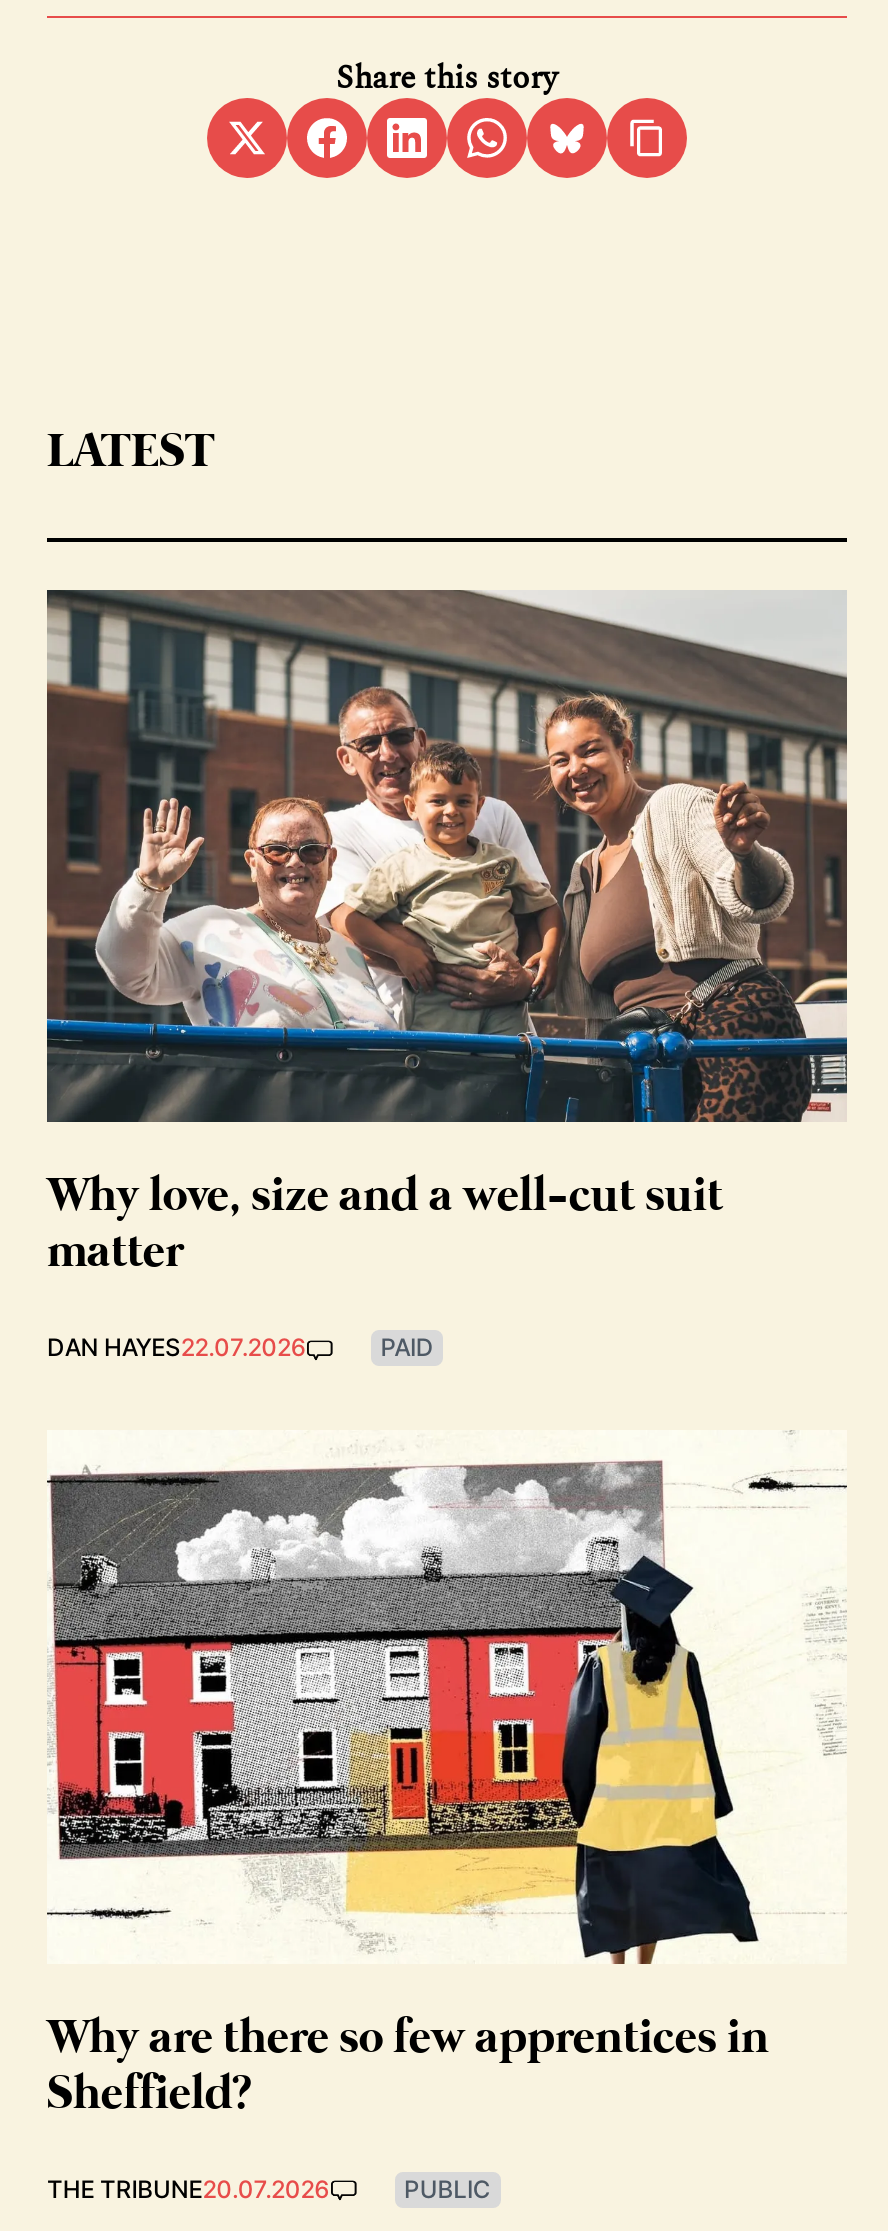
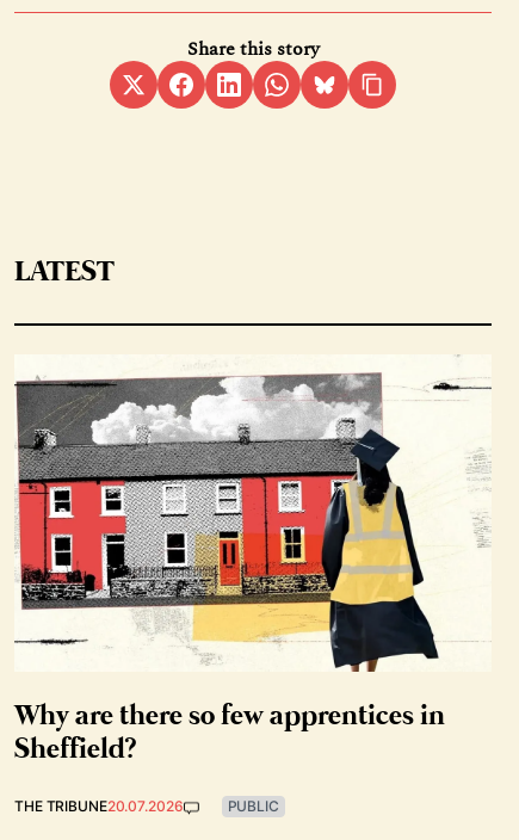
[45,588,849,1363] [image] | Why love, size and a well-cut suit | matter | DAN HAYES22.07.2026 | PAID -> none

